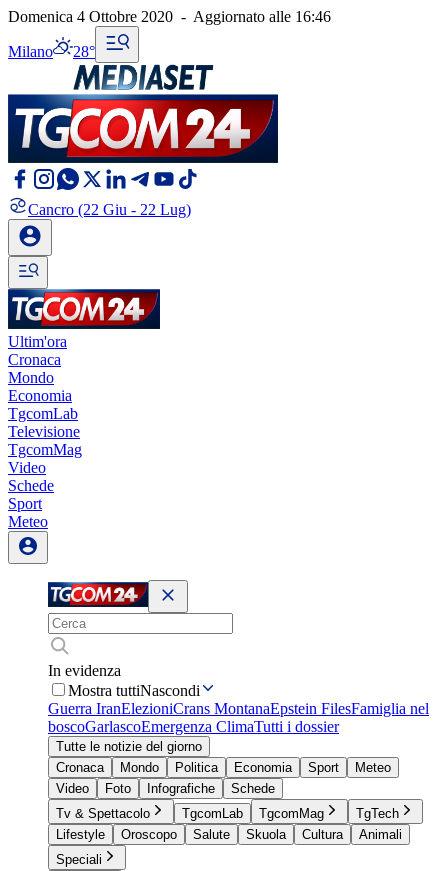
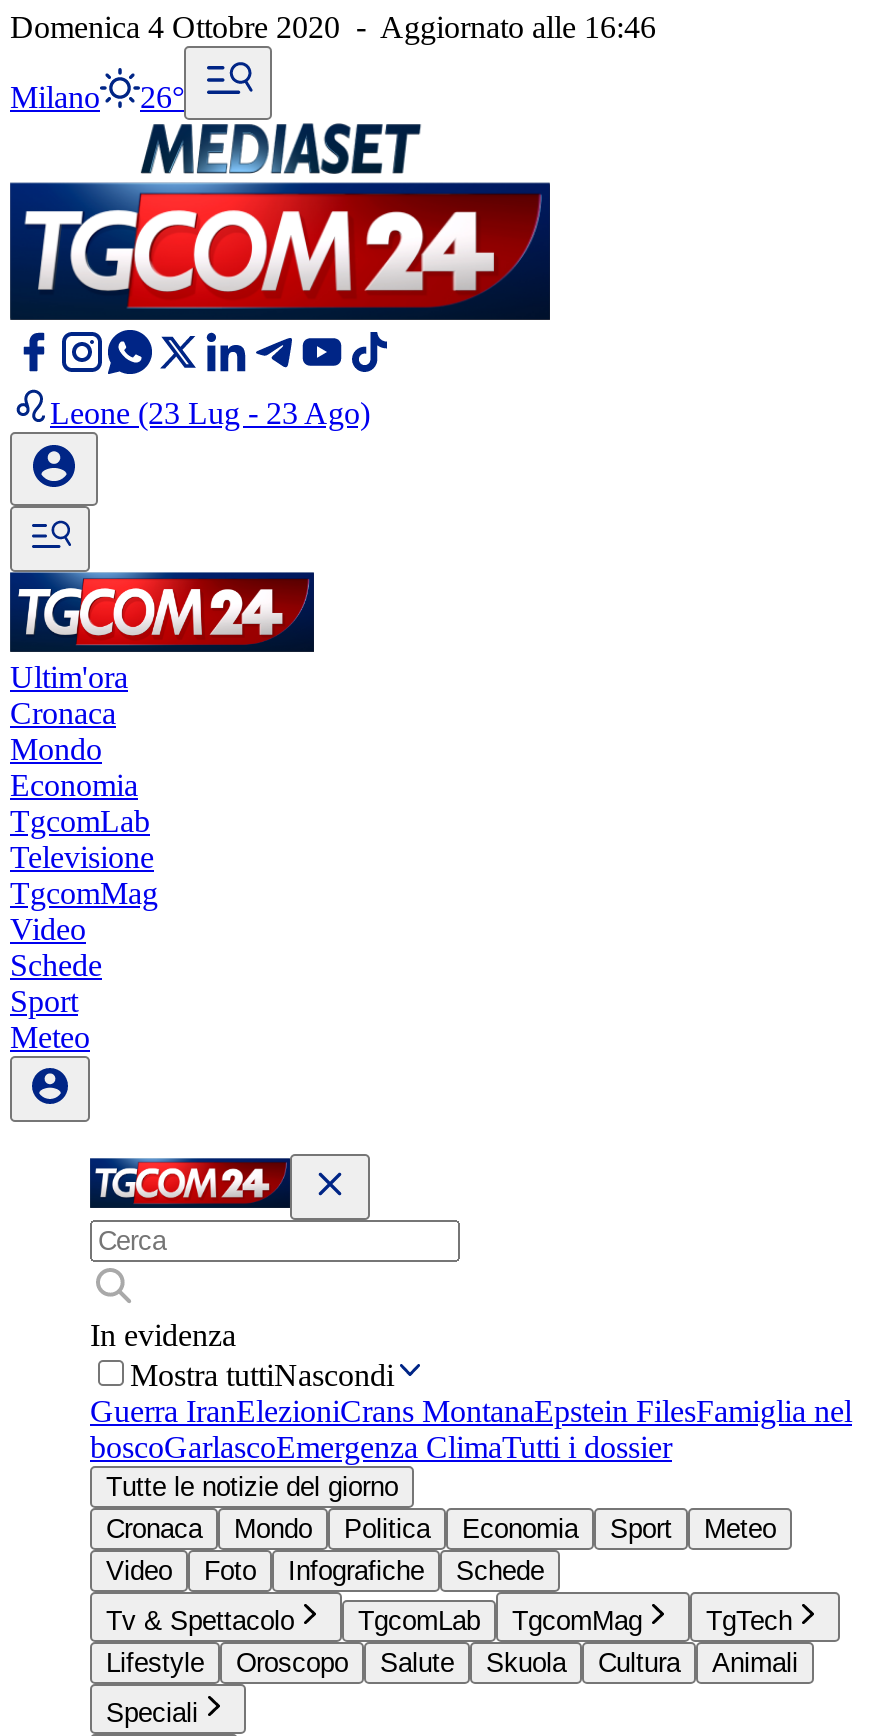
[8,43,95,60] Milano 28° -> [10,80,184,114] Milano 26°
[28,201,191,218] Cancro (22 Giu - 22 Lug) -> [50,396,370,430] Leone (23 Lug - 23 Ago)

